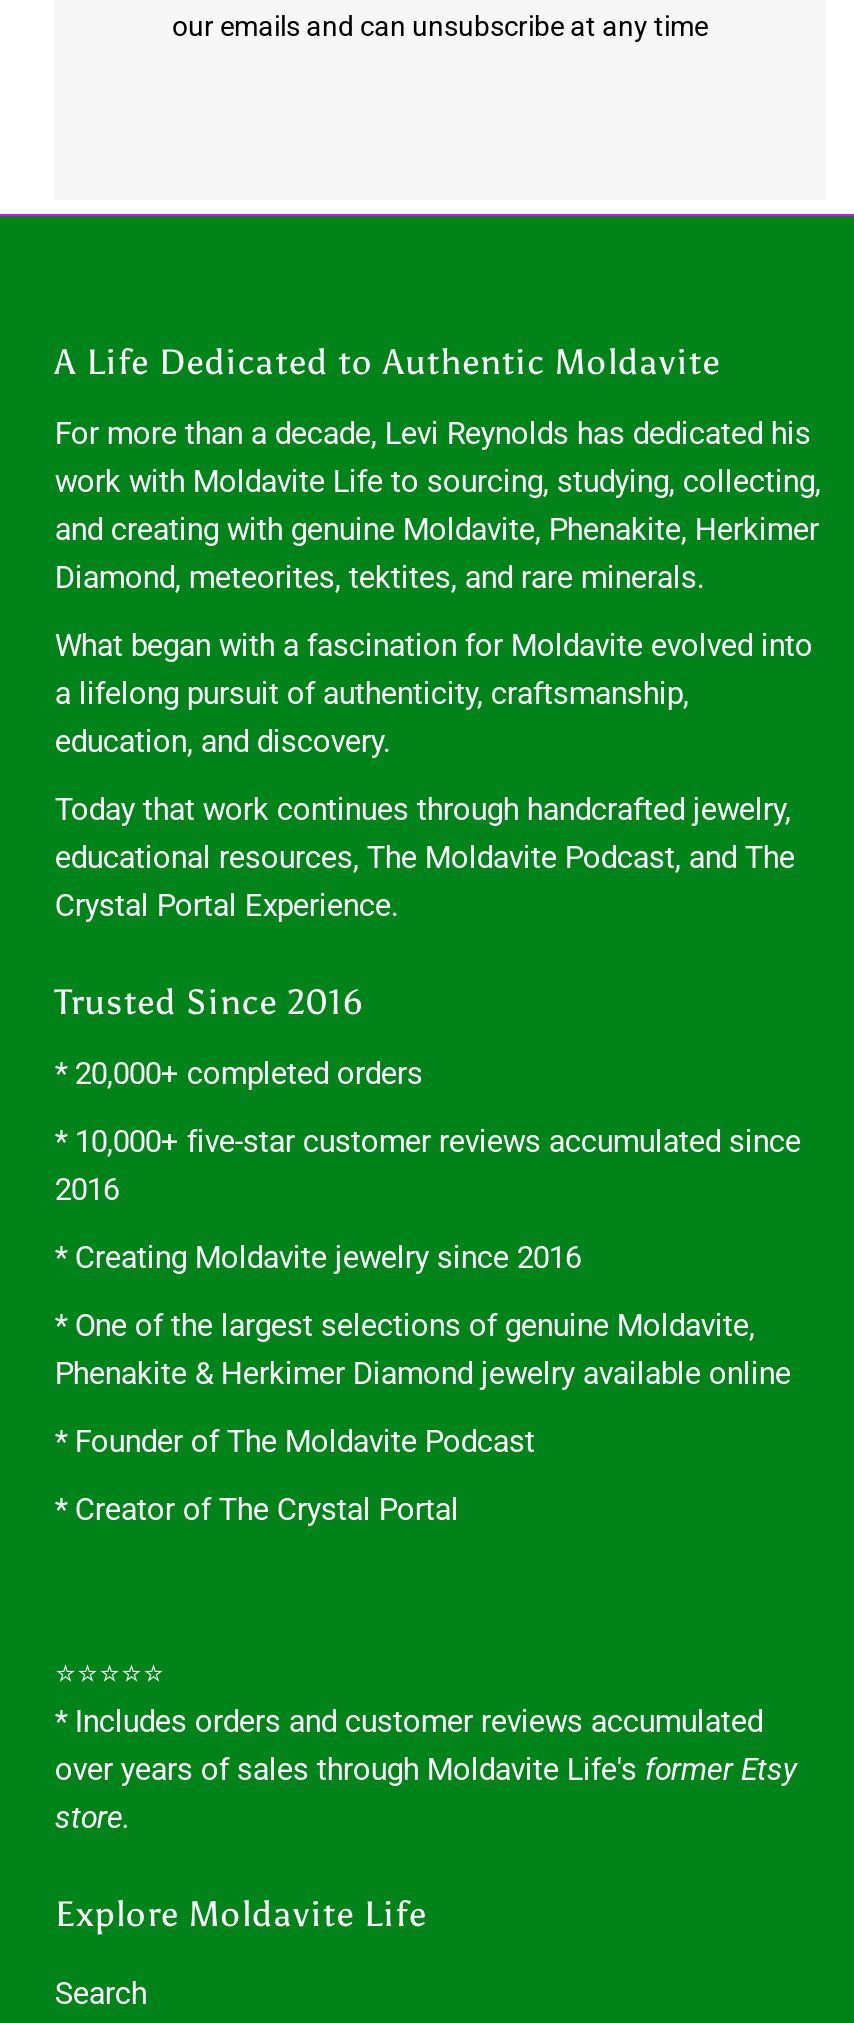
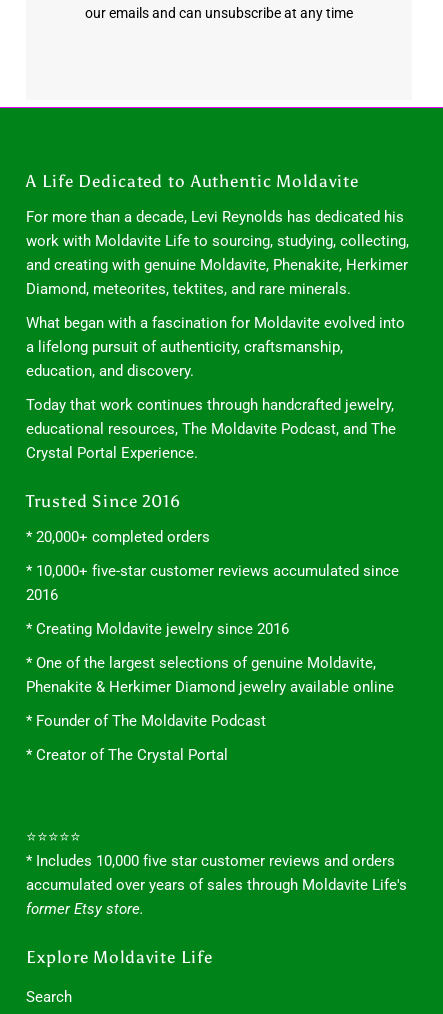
[55,1704,797,1836] * Includes orders and customer reviews accumulated | over years of sales through Moldavite Life's former Etsy | store. -> [26,852,407,918] * Includes 10,000 five star customer reviews and orders | accumulated over years of sales through Moldavite Life's | former Etsy store.

